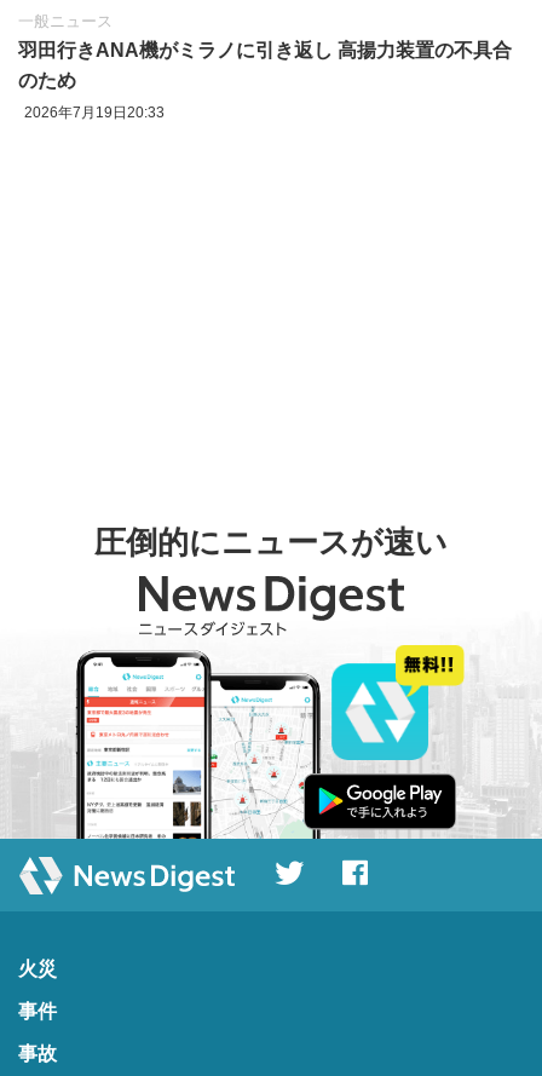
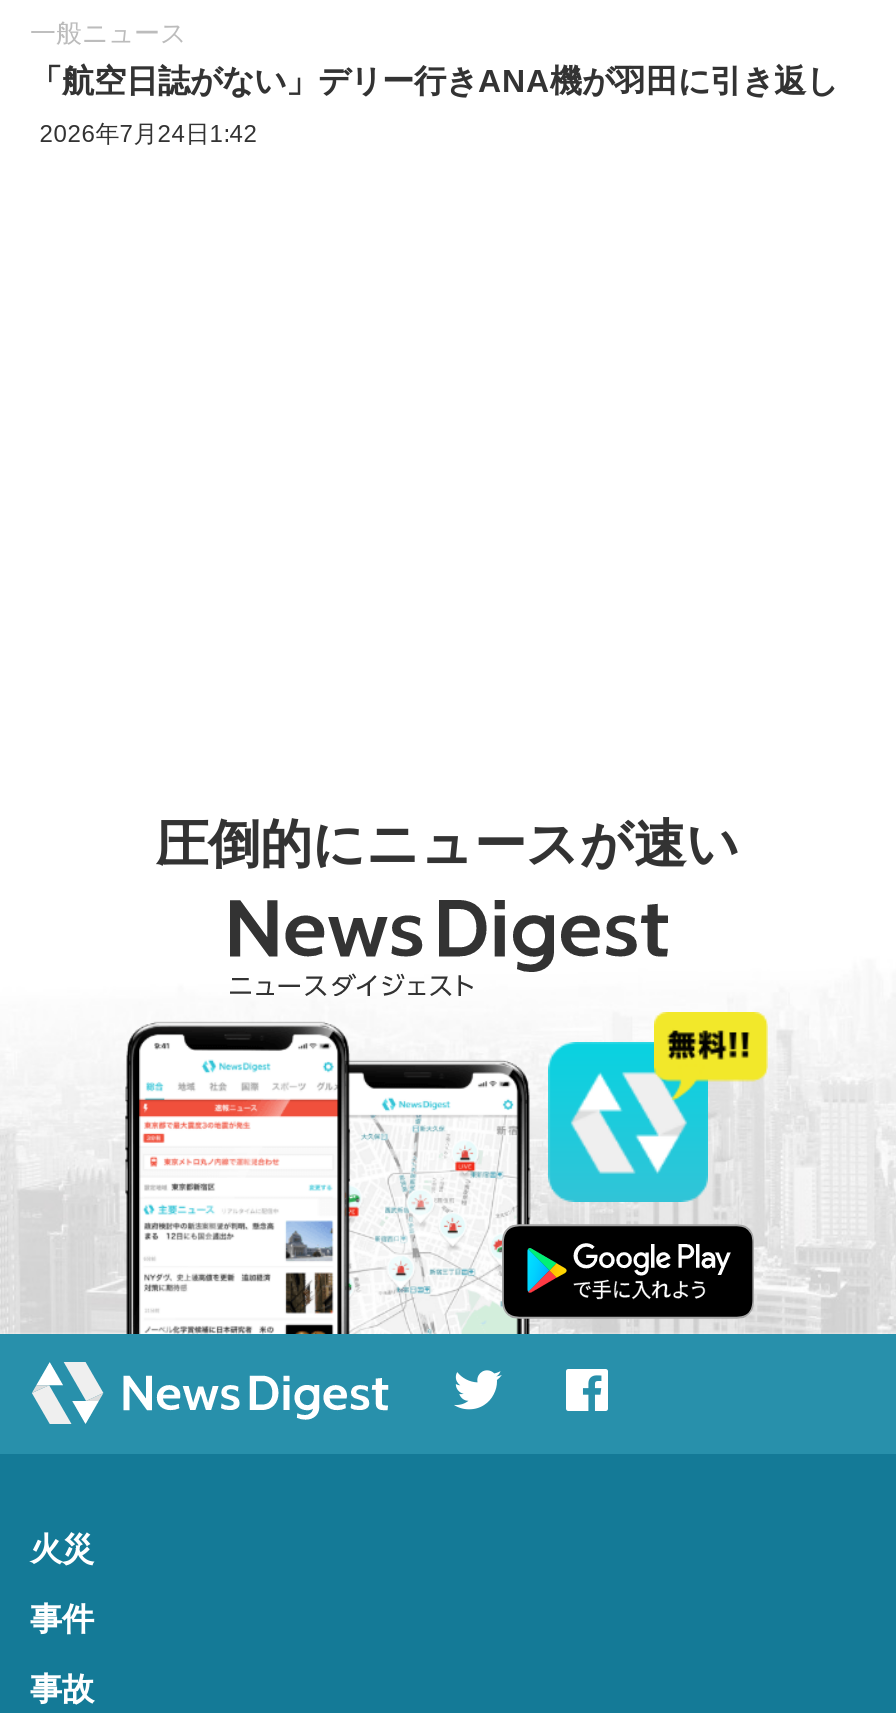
[18,41,512,121] 羽田行きANA機がミラノに引き返し 高揚力装置の不具合 | のため | 2026年7月19日20:33 -> [30,63,838,146] 「航空日誌がない」デリー行きANA機が羽田に引き返し | 2026年7月24日1:42

